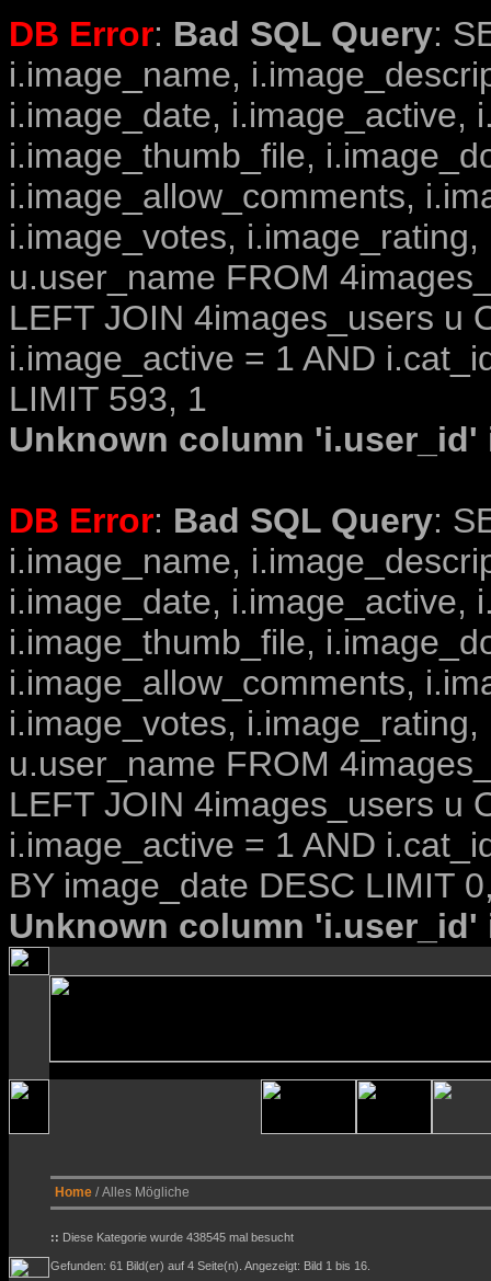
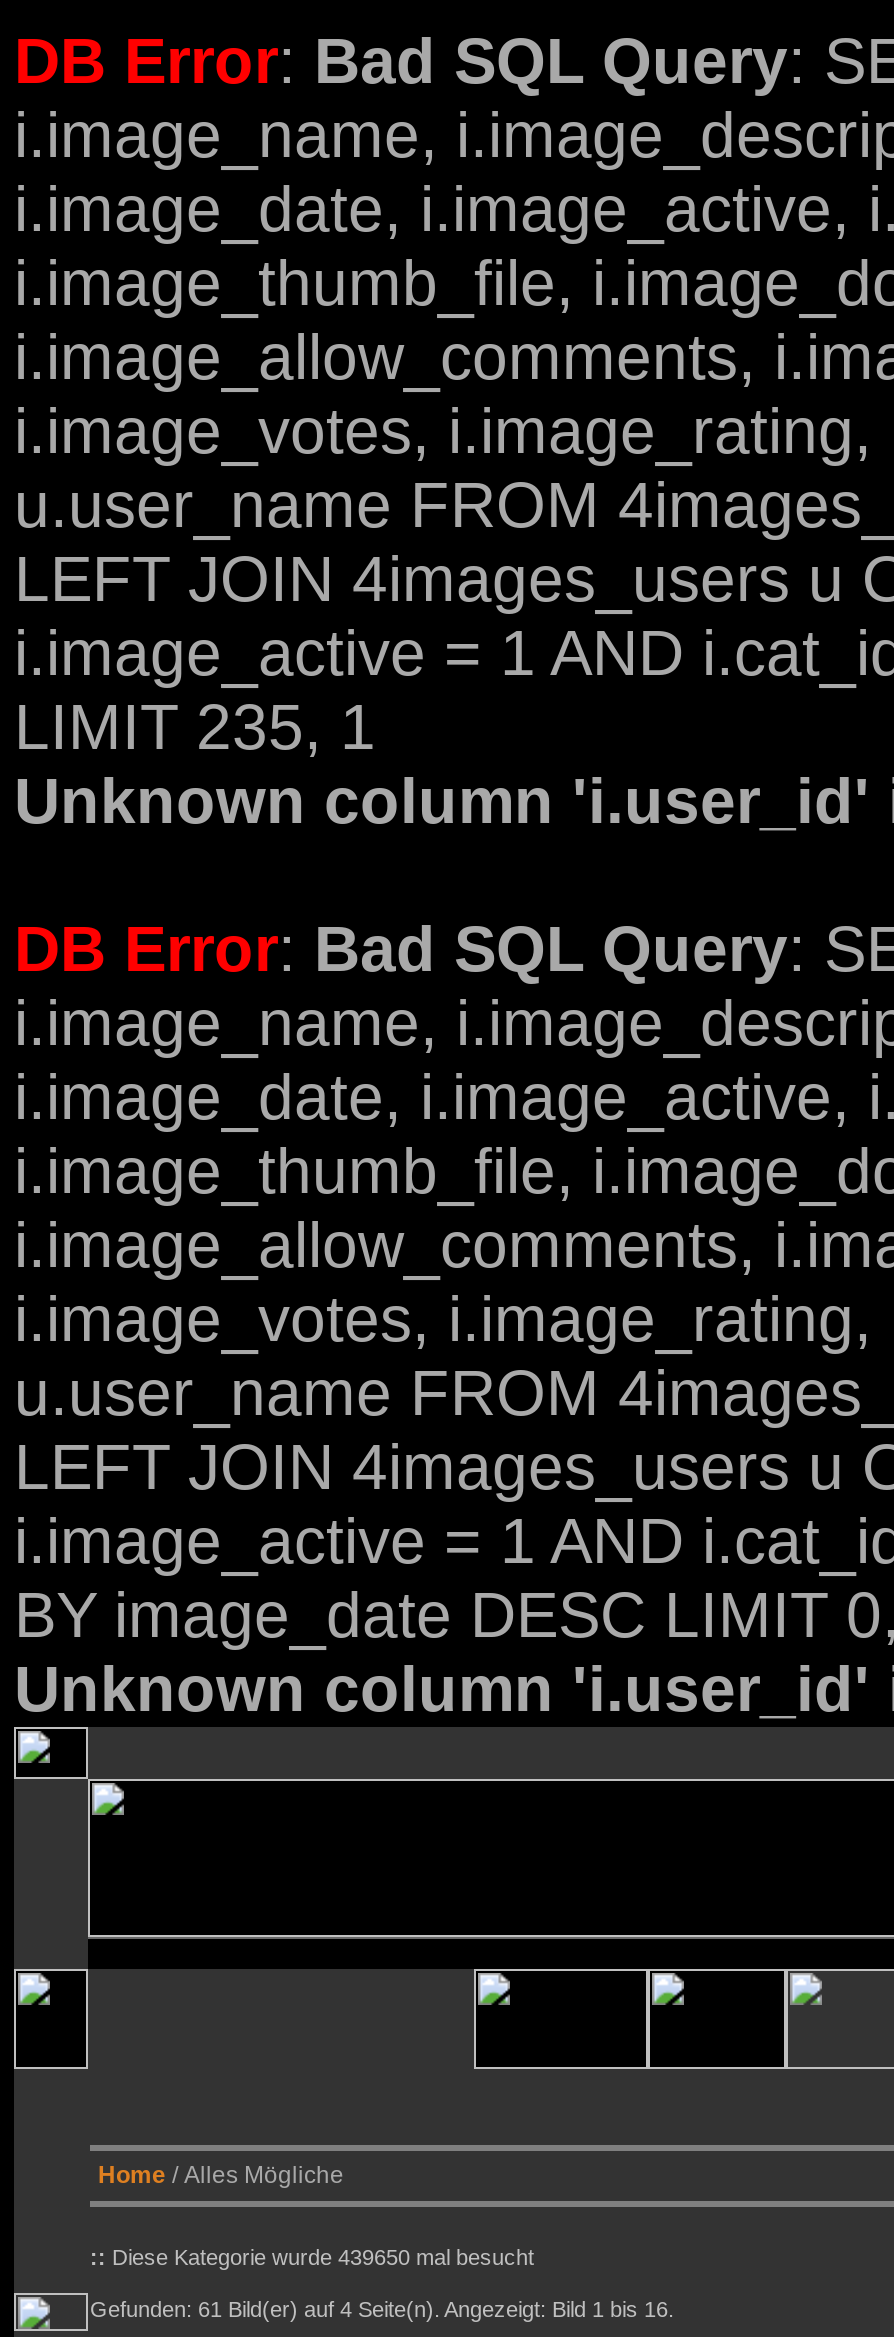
[9,379,207,419] LIMIT 593, 1 -> [14,691,376,763] LIMIT 235, 1
[50,1231,294,1244] :: Diese Kategorie wurde 438545 mal besucht -> [90,2245,534,2269] :: Diese Kategorie wurde 439650 mal besucht

